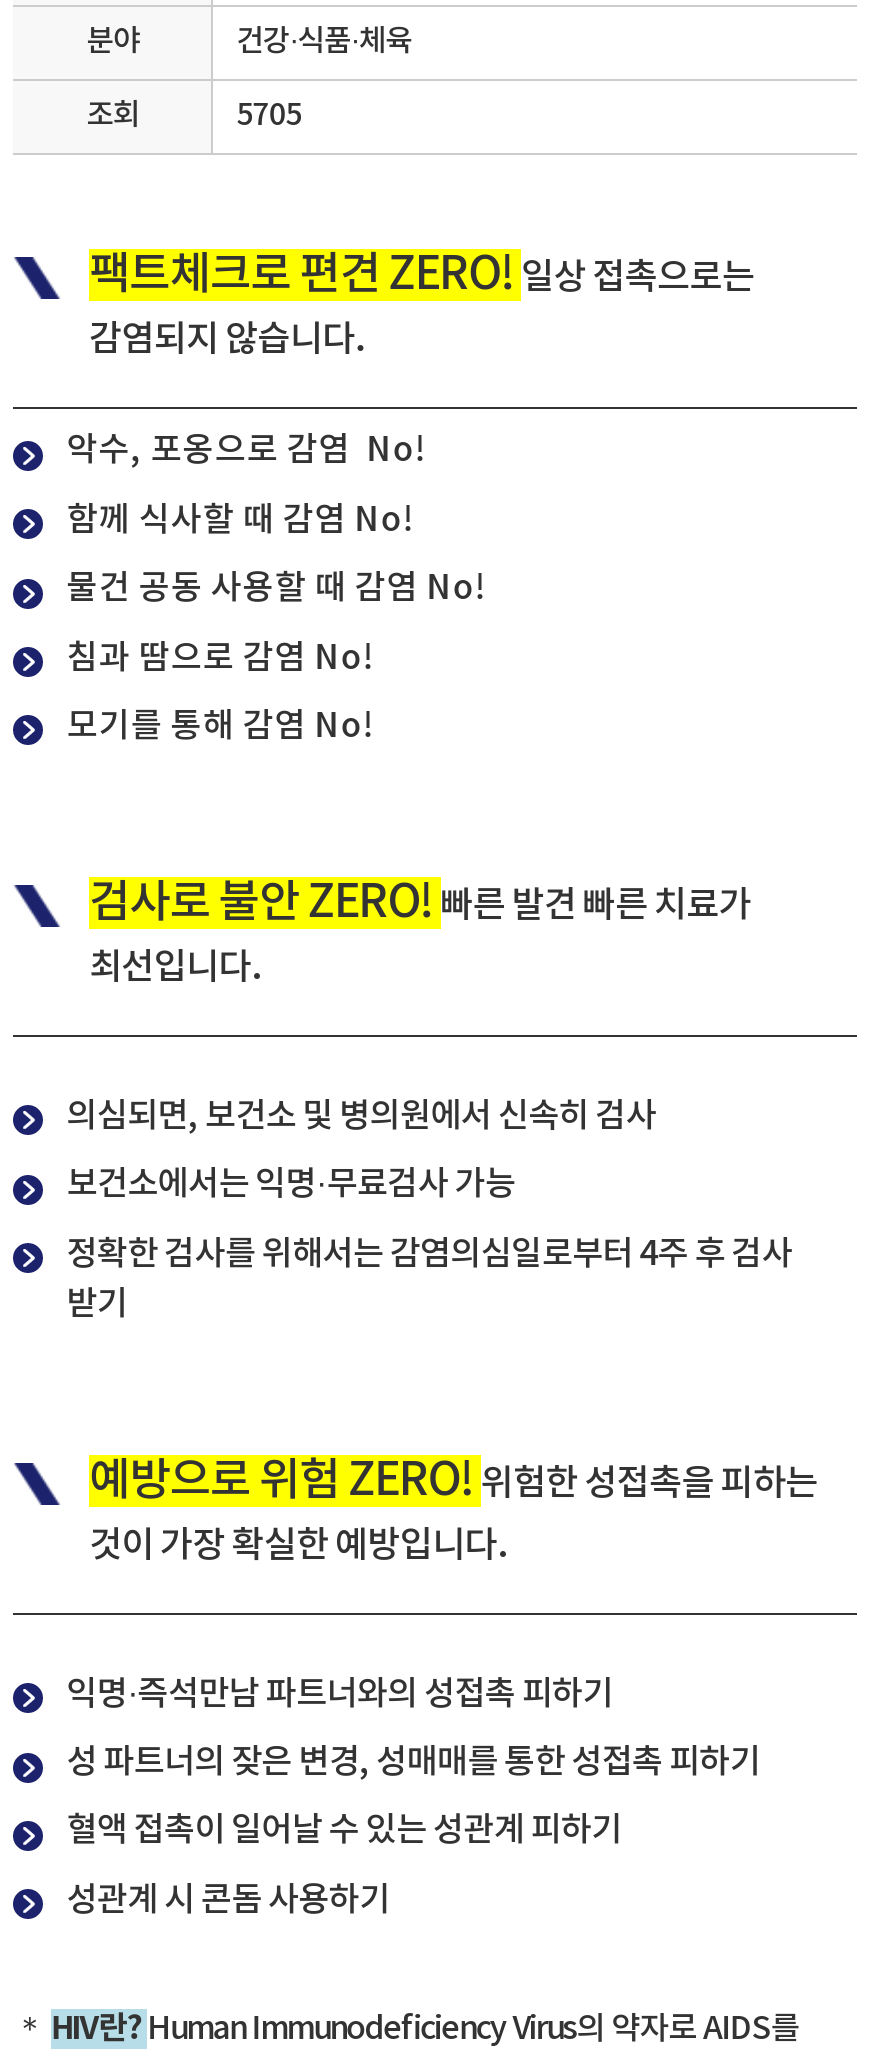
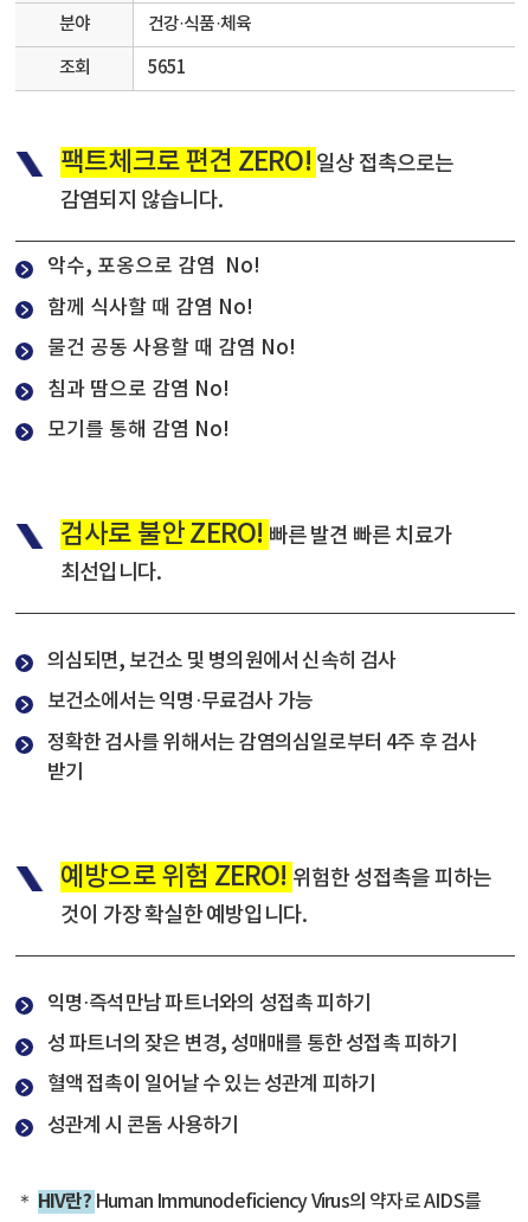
[236,99,302,133] 5705 -> [148,58,186,78] 5651

